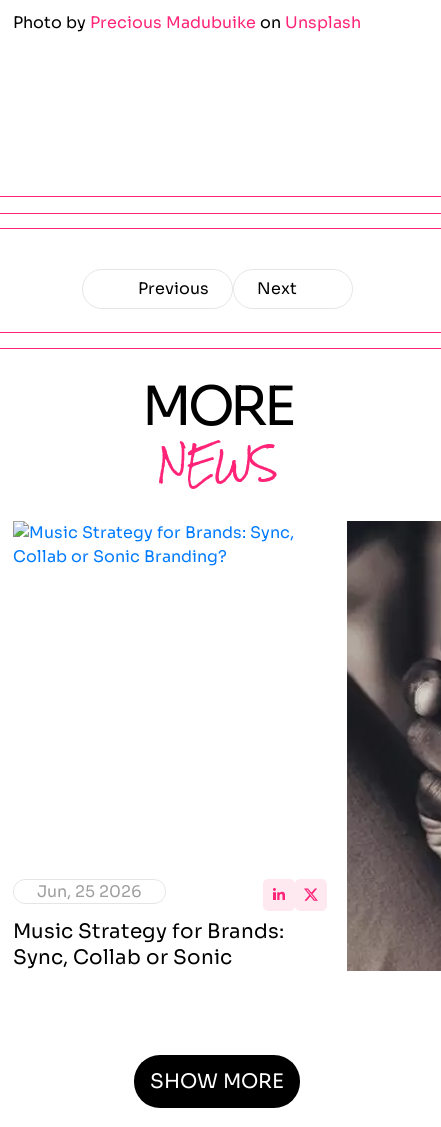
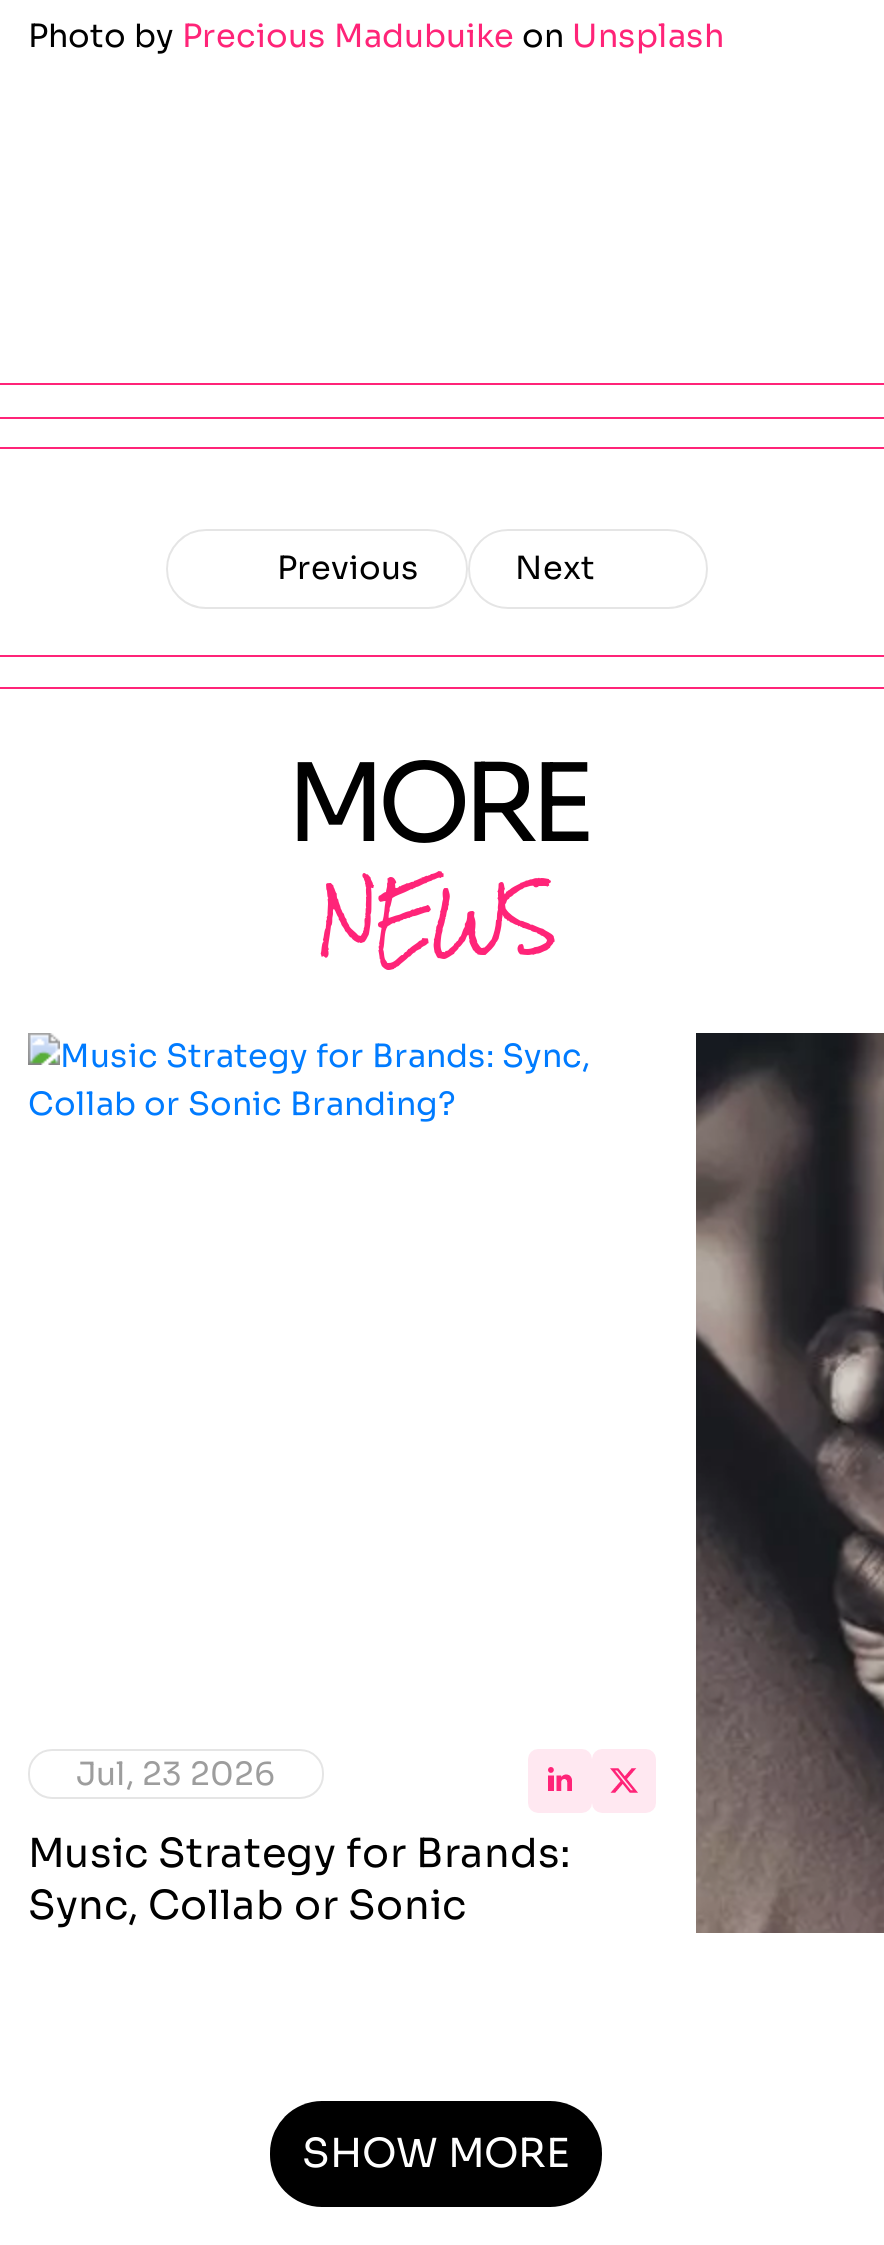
[37,881,142,902] Jun, 25 2026 -> [76,1753,276,1795] Jul, 23 2026

